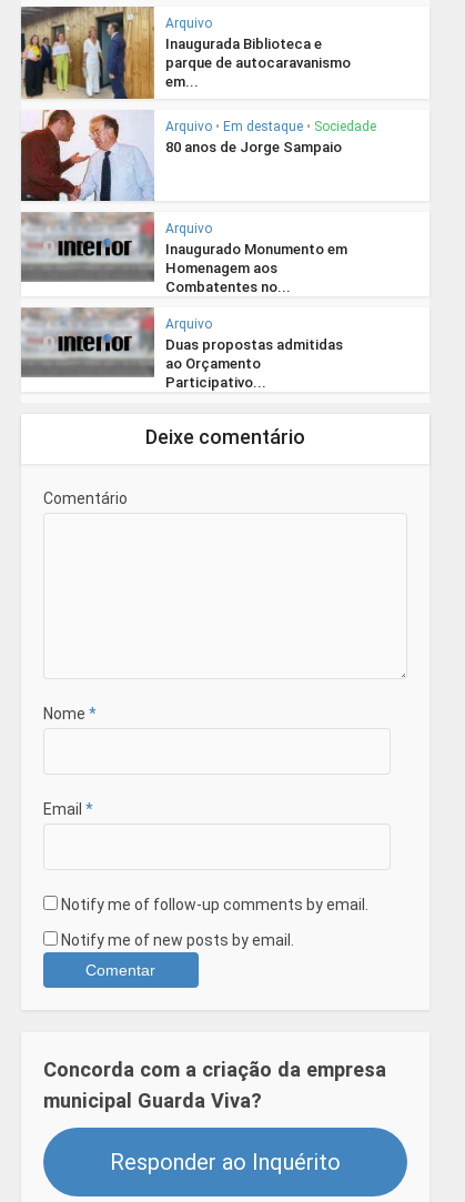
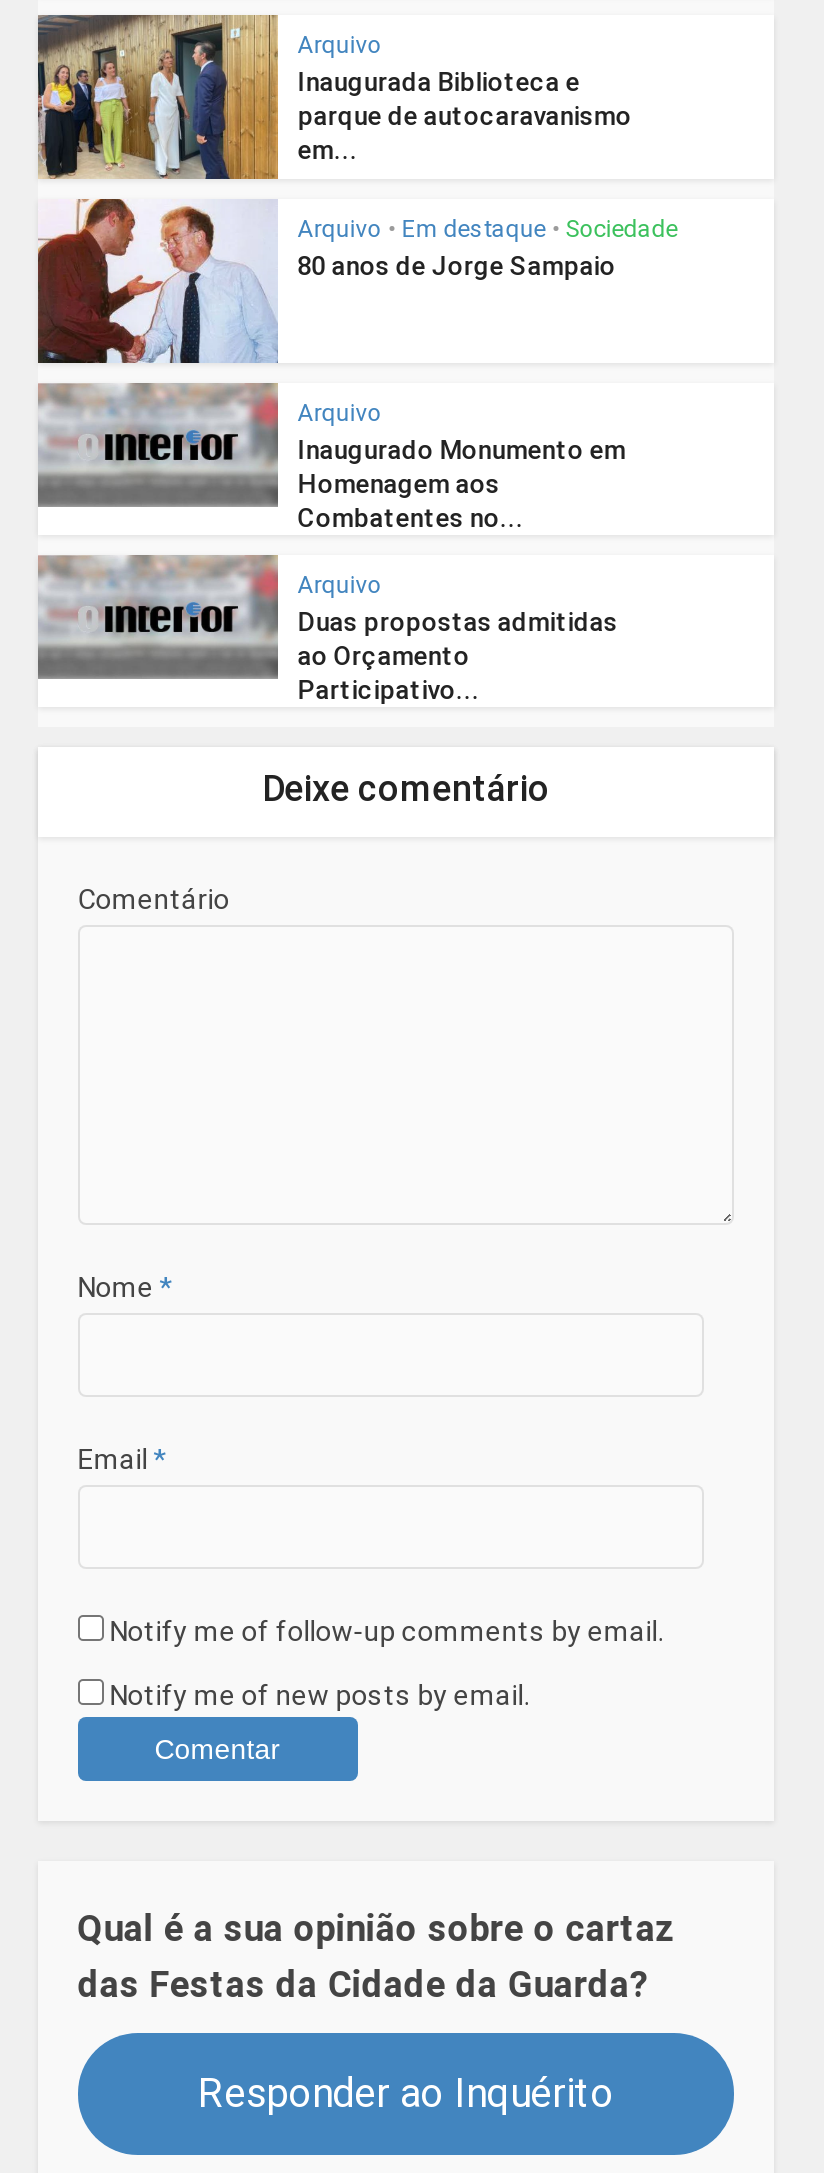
[43,1058,386,1112] Concorda com a criação da empresa | municipal Guarda Viva? -> [77,1906,675,2004] Qual é a sua opinião sobre o cartaz | das Festas da Cidade da Guarda?

